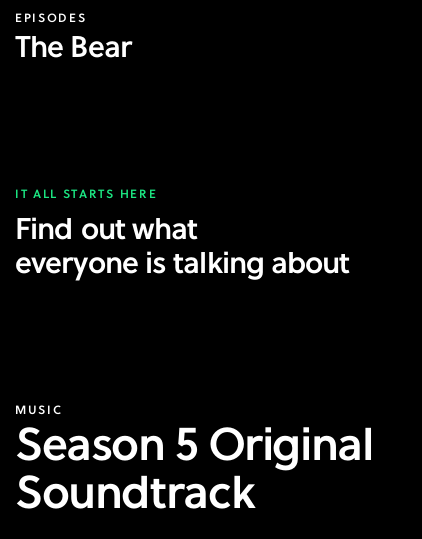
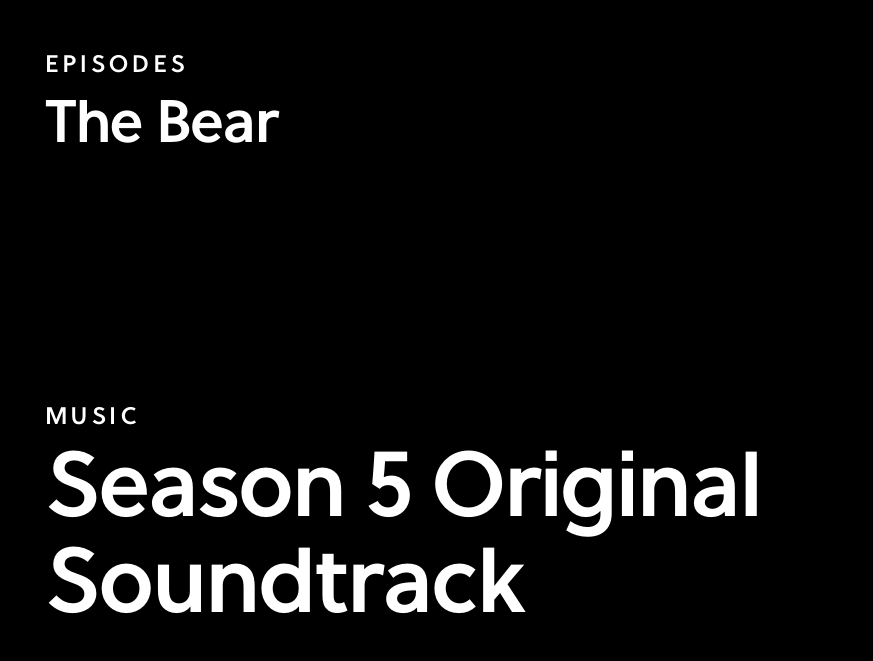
[15,188,349,282] IT ALL STARTS HERE | Find out what | everyone is talking about -> none

